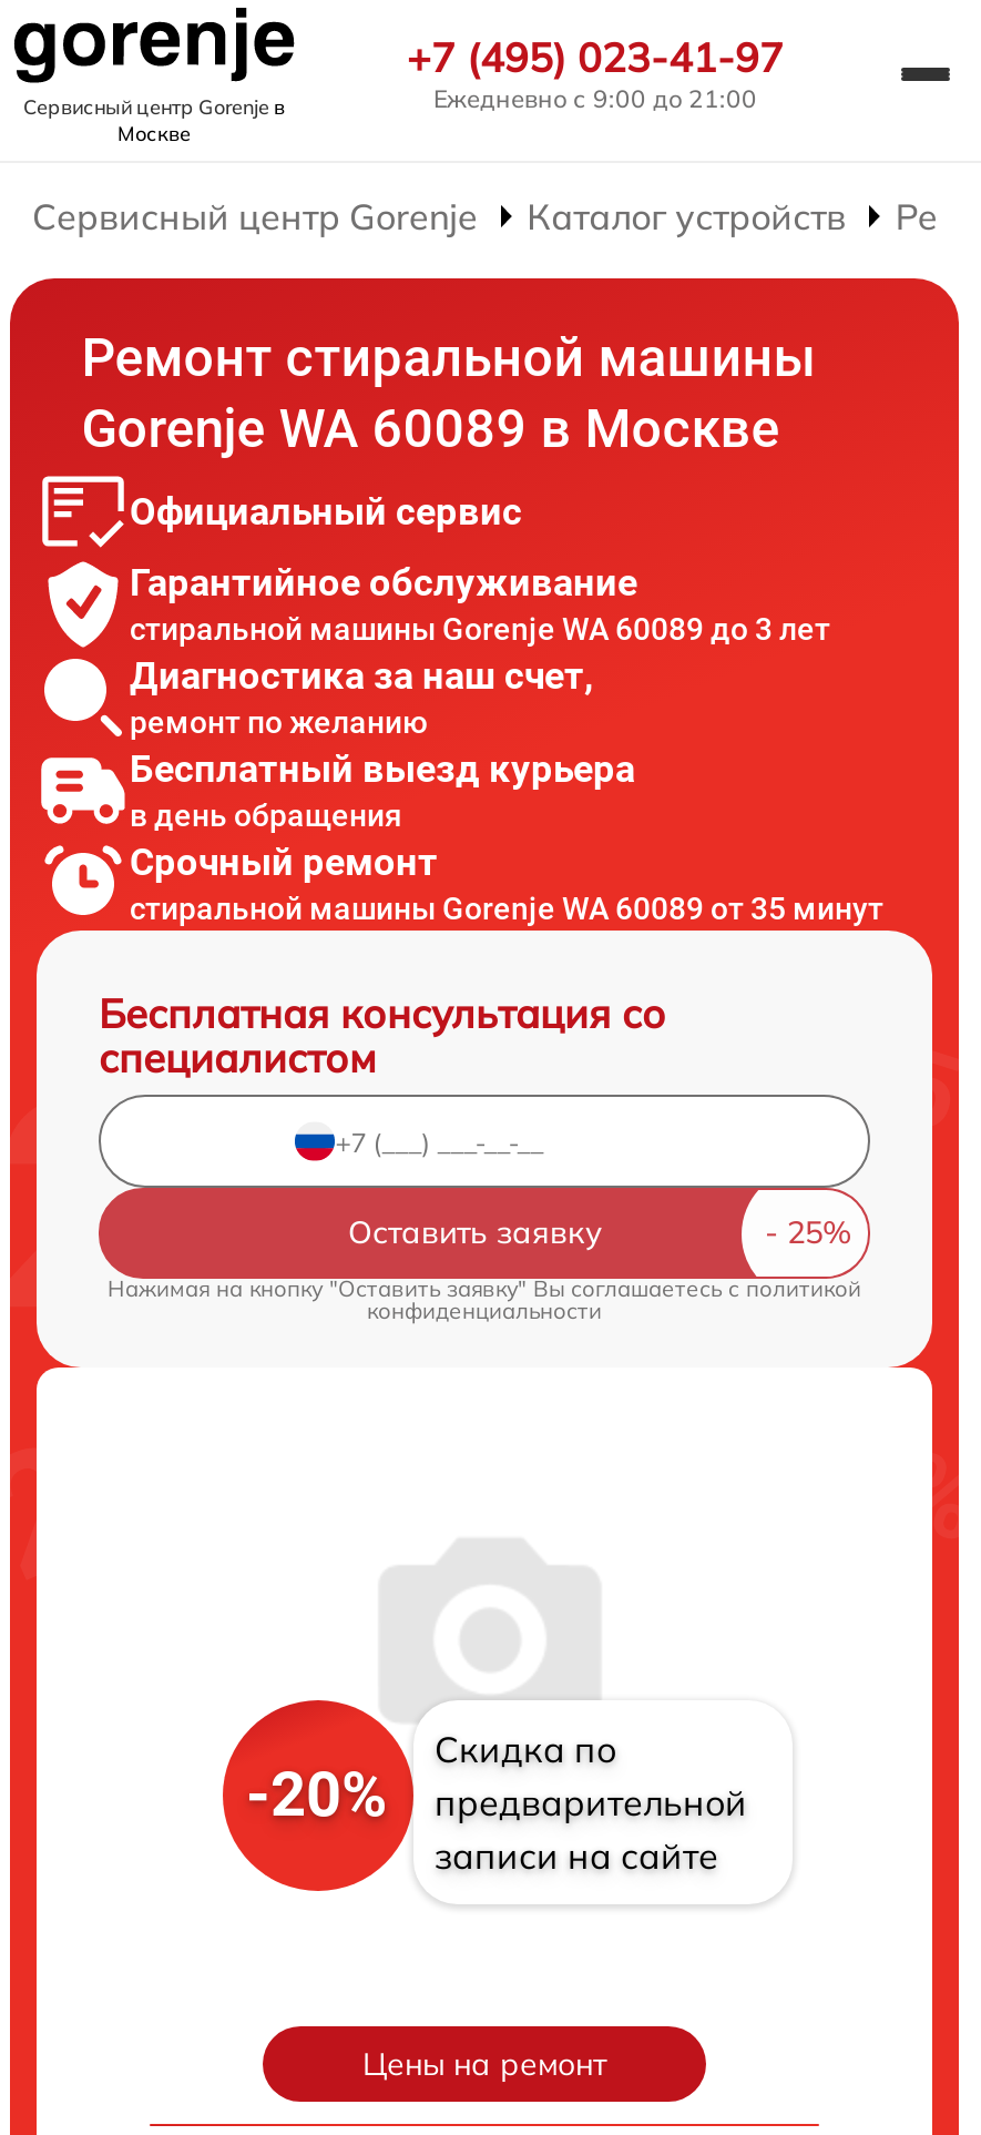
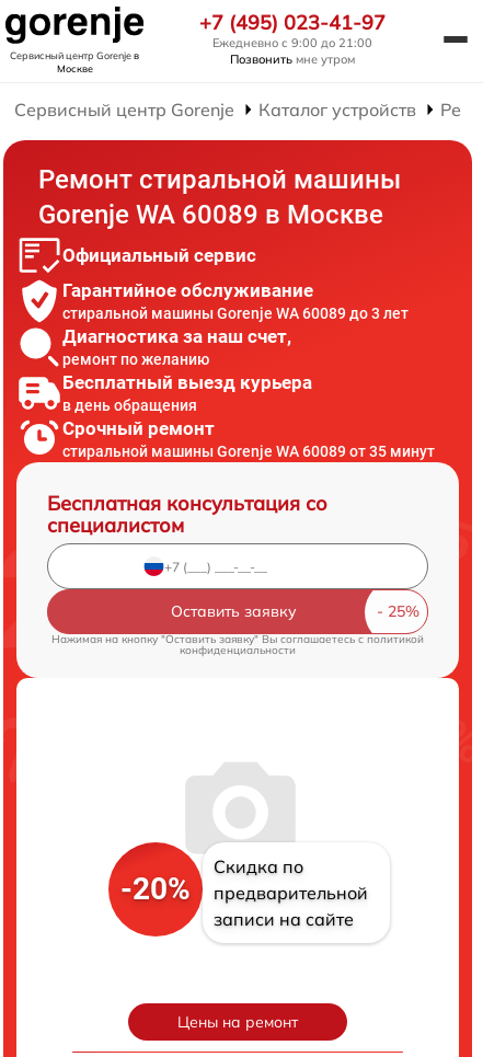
none -> [230,52,355,67] Позвонить мне утром

